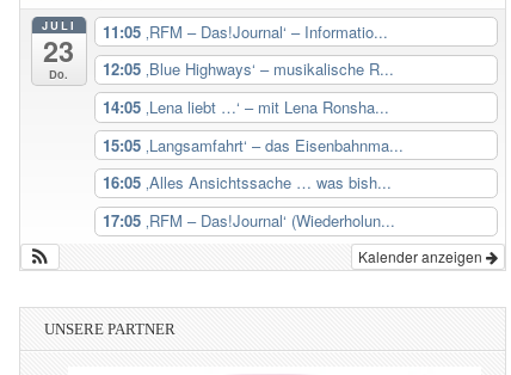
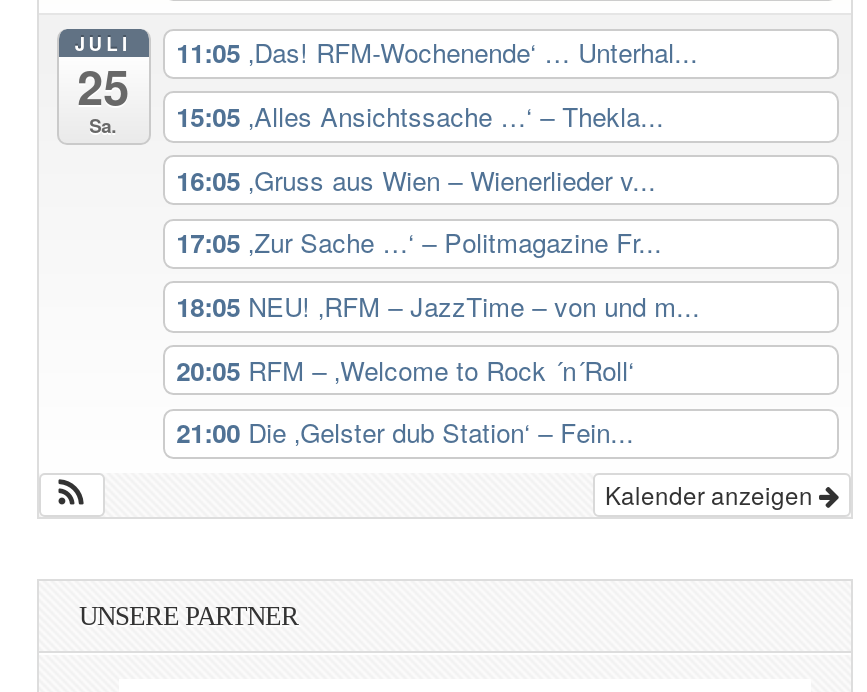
[102,20,403,232] 11:05 ‚RFM – Das!Journal‘ – Informatio... | 12:05 ‚Blue Highways‘ – musikalische R... | 14:05 ‚Lena liebt …‘ – mit Lena Ronsha... | 15:05 ‚Langsamfahrt‘ – das Eisenbahnma... | 16:05 ‚Alles Ansichtssache … was bish... | 17:05 ‚RFM – Das!Journal‘ (Wiederholun... -> [176,33,700,452] 11:05 ‚Das! RFM-Wochenende‘ … Unterhal... | 15:05 ‚Alles Ansichtssache …‘ – Thekla... | 16:05 ‚Gruss aus Wien – Wienerlieder v... | 17:05 ‚Zur Sache …‘ – Politmagazine Fr... | 18:05 NEU! ‚RFM – JazzTime – von und m... | 20:05 RFM – ‚Welcome to Rock ´n´Roll‘ | 21:00 Die ‚Gelster dub Station‘ – Fein...
[43,31,74,83] 23 | Do. -> [77,52,129,139] 25 | Sa.

